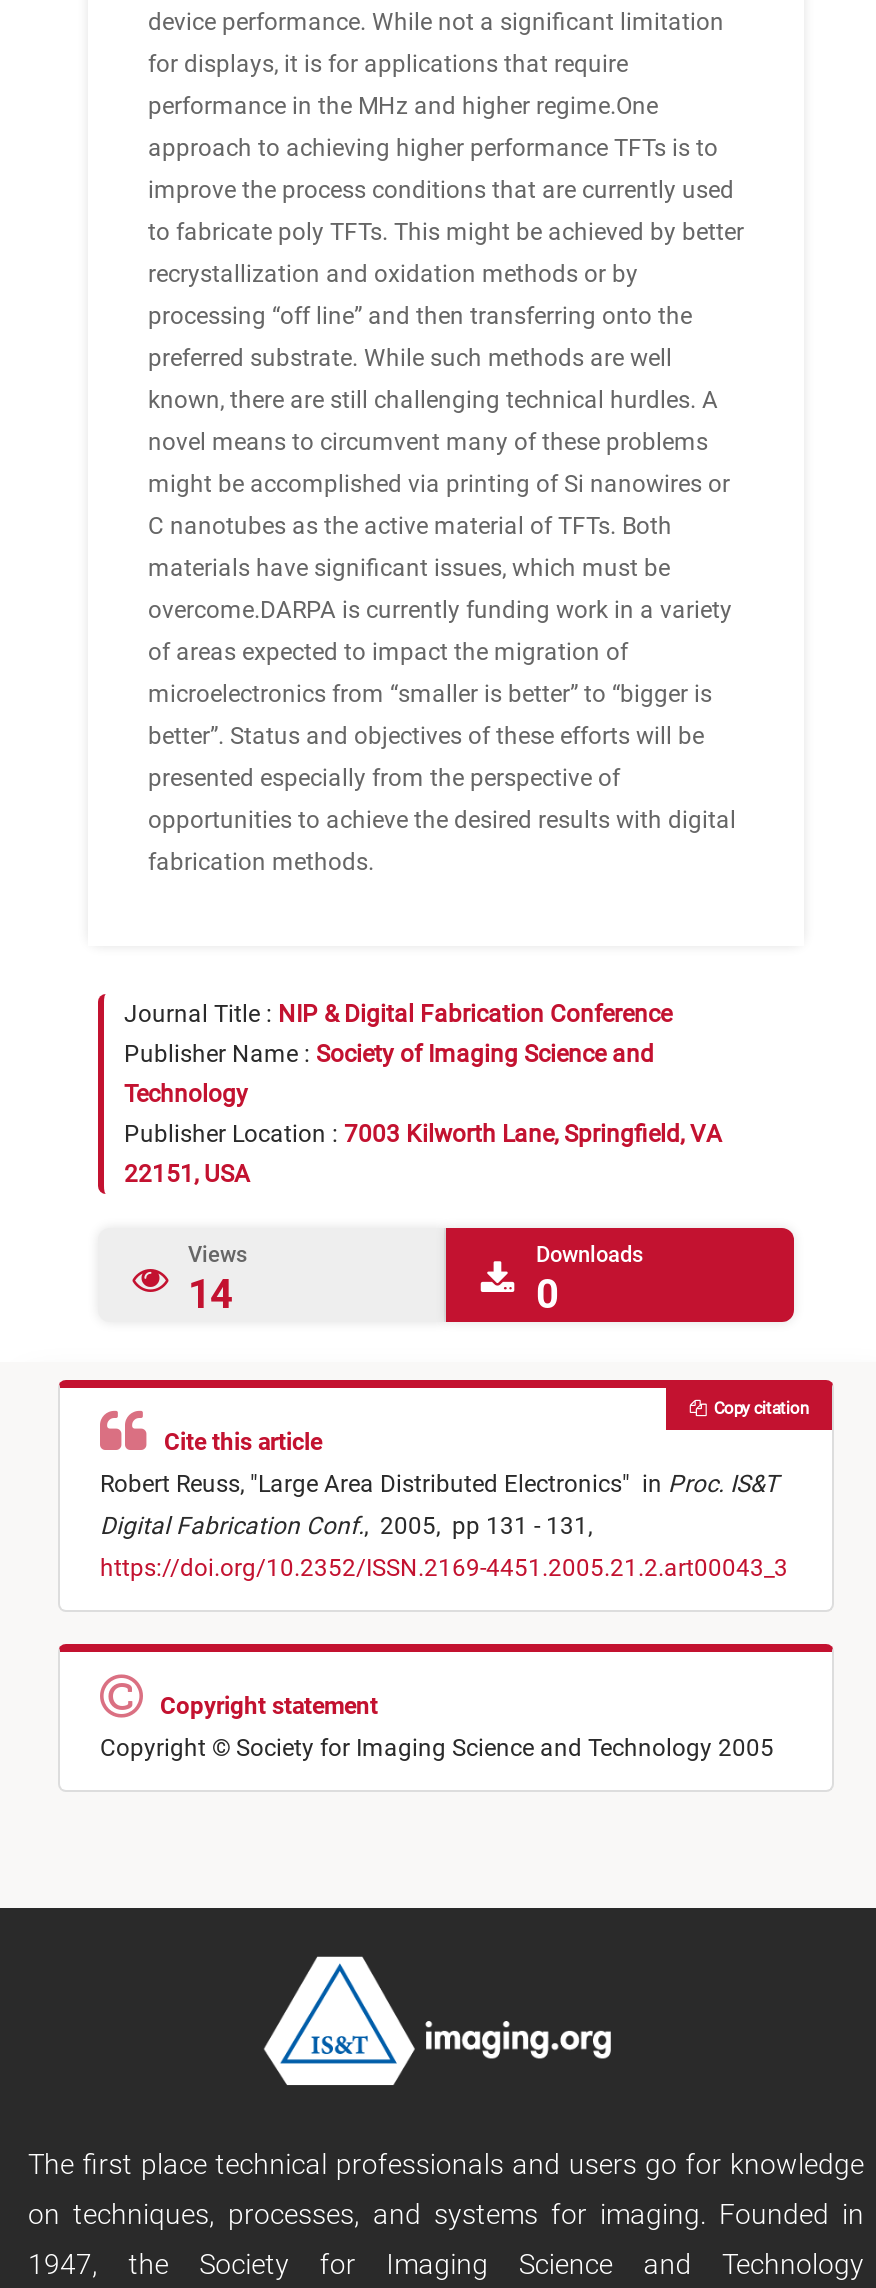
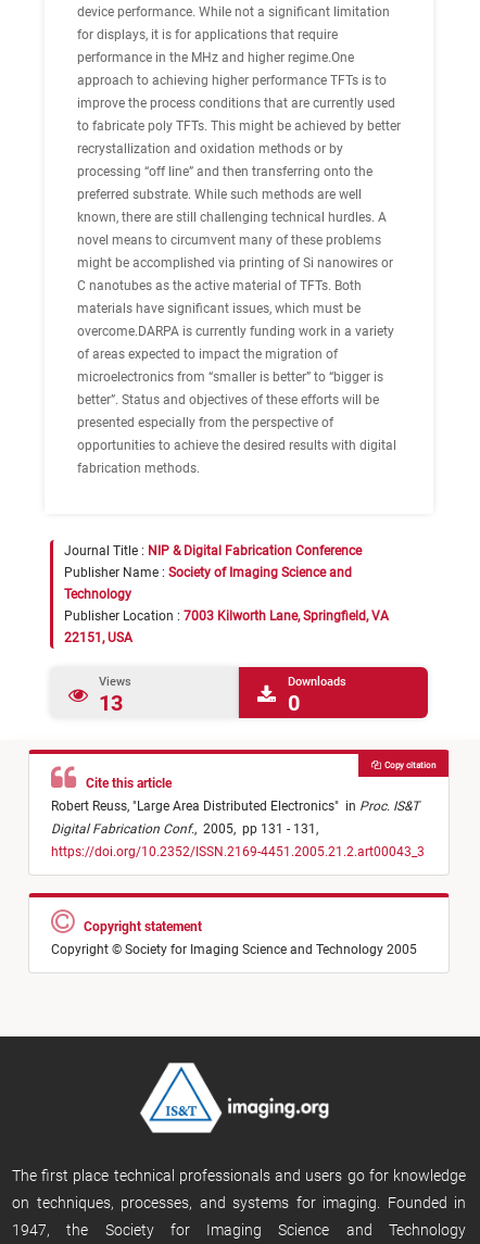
[188,1270,232,1318] 14 -> [99,690,123,716] 13

